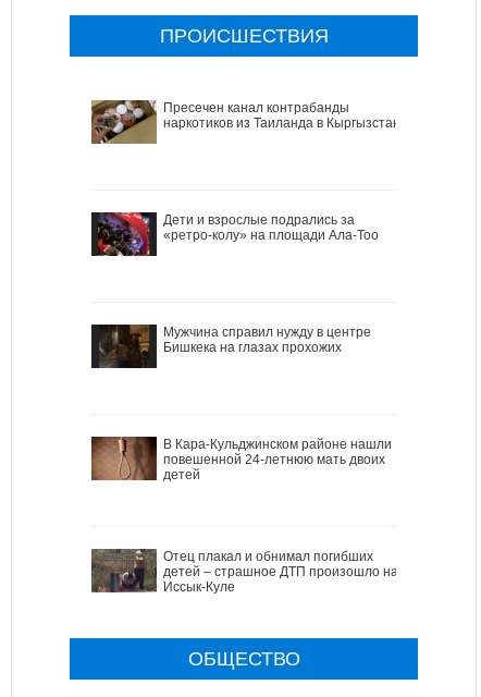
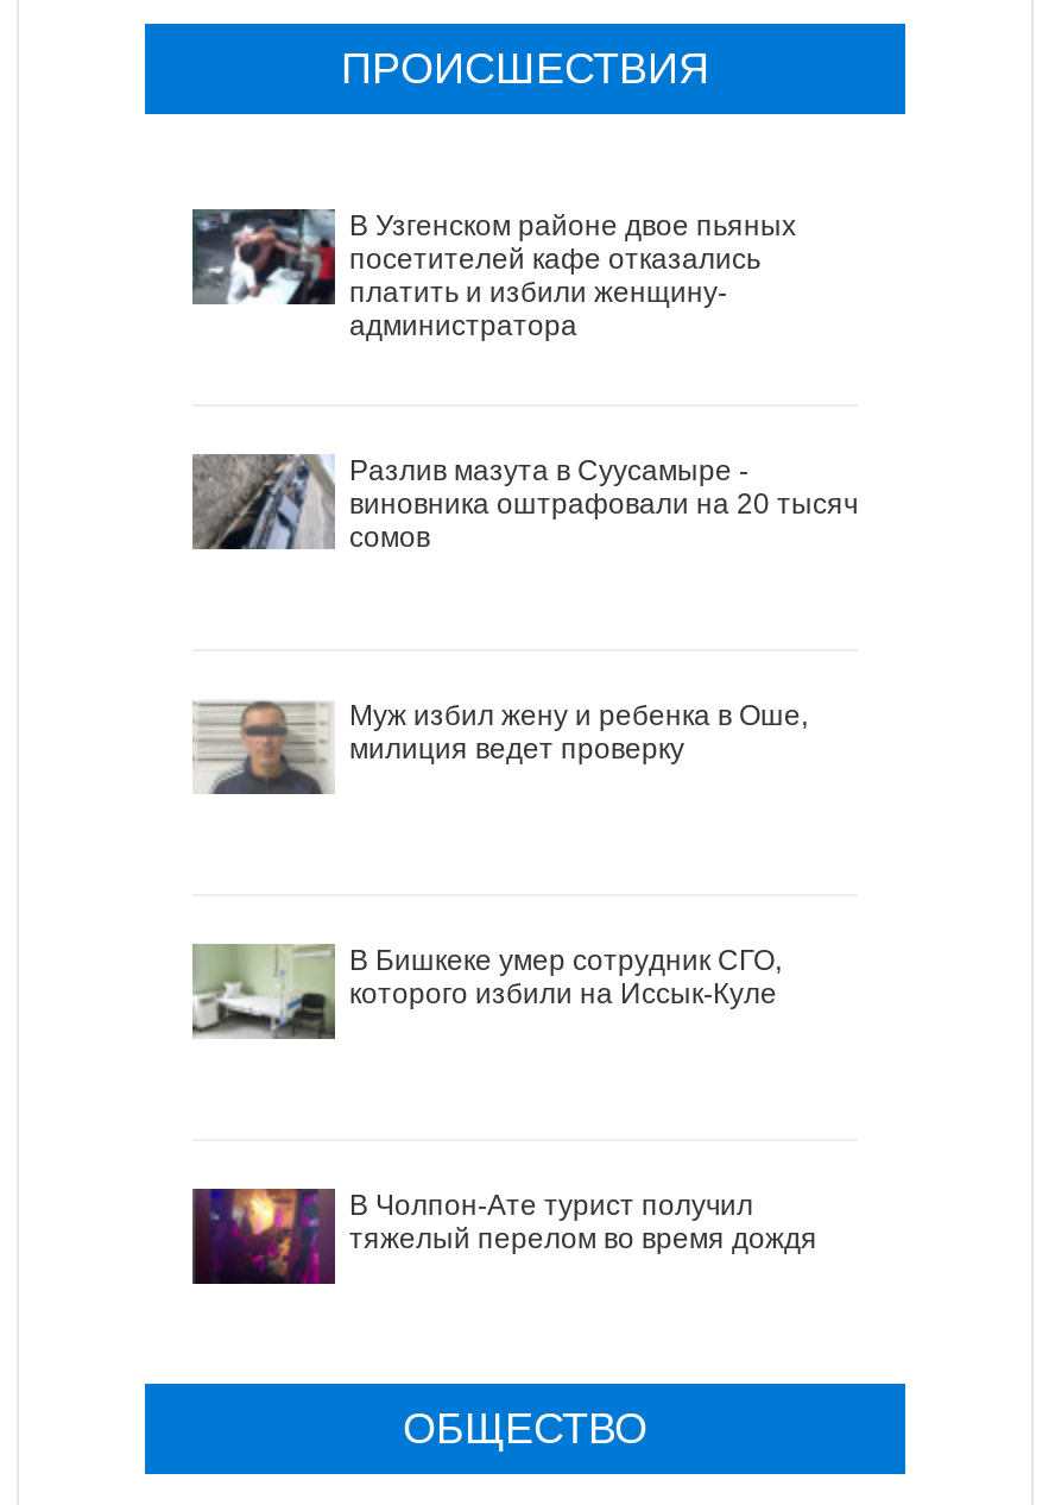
[90,100,400,145] [image] | Пресечен канал контрабанды | наркотиков из Таиланда в Кыргызстан -> [190,209,796,342] [image] | В Узгенском районе двое пьяных | посетителей кафе отказались | платить и избили женщину- | администратора
[91,211,379,257] [image] | Дети и взрослые подрались за | «ретро-колу» на площади Ала-Тоо -> [192,452,858,553] [image] | Разлив мазута в Суусамыре - | виновника оштрафовали на 20 тысяч | сомов
[90,323,371,369] [image] | Мужчина справил нужду в центре | Бишкека на глазах прохожих -> [192,699,808,794] [image] | Муж избил жену и ребенка в Оше, | милиция ведет проверку
[90,436,392,482] [image] | В Кара-Кульджинском районе нашли | повешенной 24-летнюю мать двоих | детей -> [192,943,782,1039] [image] | В Бишкеке умер сотрудник СГО, | которого избили на Иссык-Куле
[91,548,398,594] [image] | Отец плакал и обнимал погибших | детей – страшное ДТП произошло на | Иссык-Куле -> [195,1186,817,1286] [image] | В Чолпон-Ате турист получил | тяжелый перелом во время дождя

